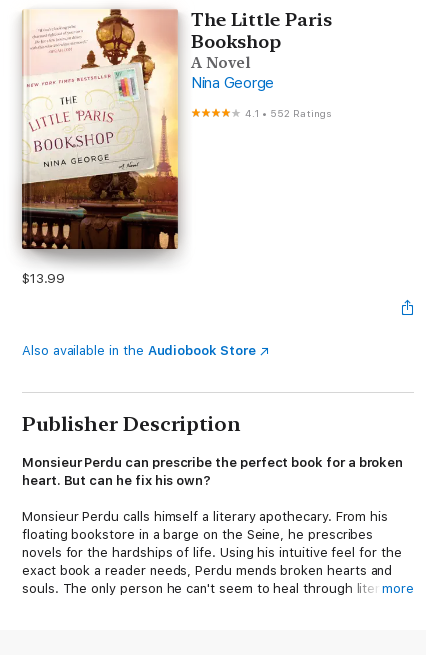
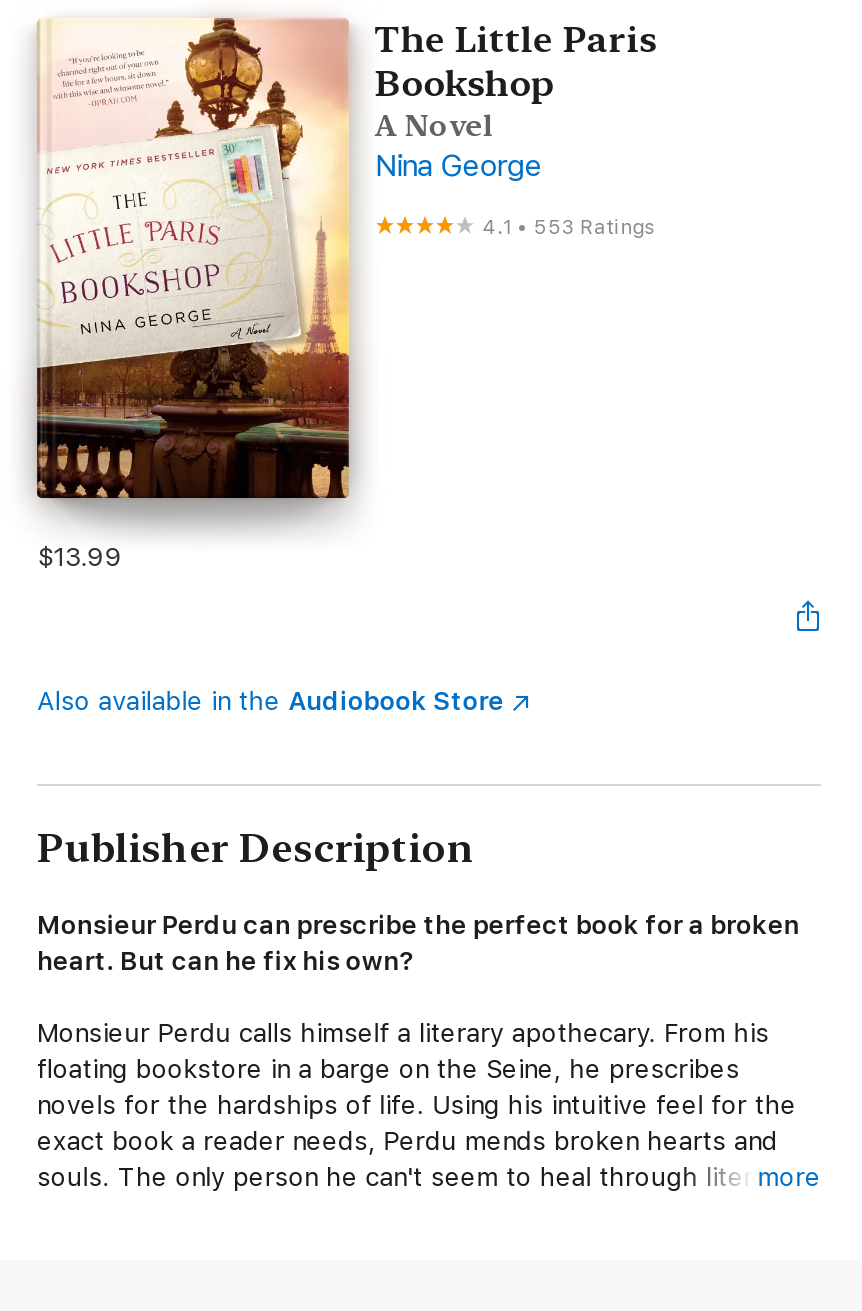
[245,107,332,119] 4.1 • 552 Ratings -> [483,214,657,238] 4.1 • 553 Ratings

